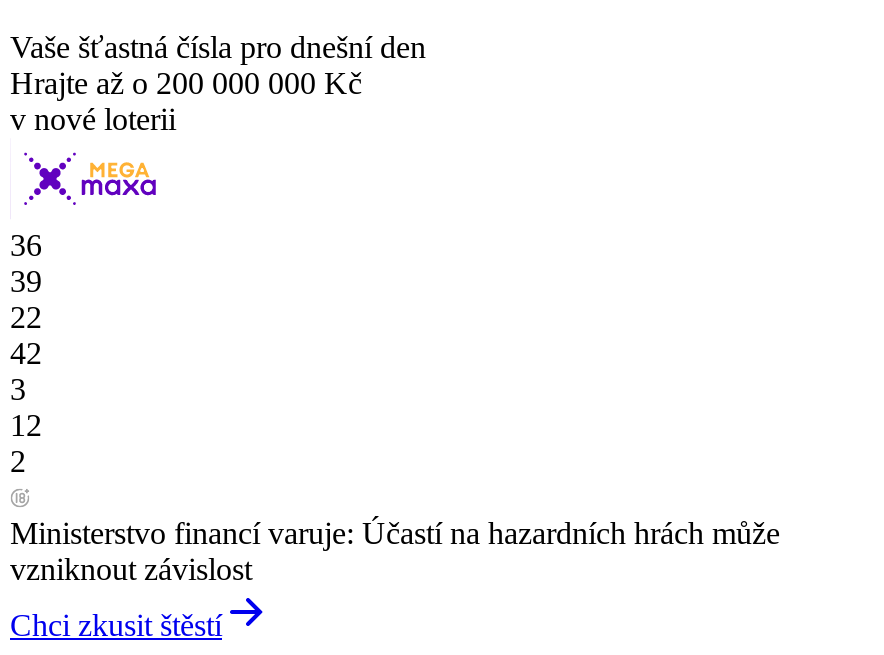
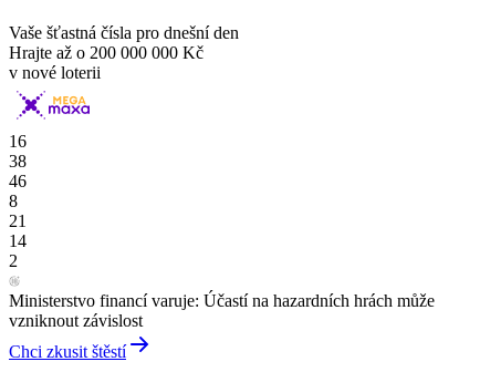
[10,227,42,261] 36 -> [9,132,27,151] 16
[10,263,42,297] 39 -> [9,152,27,171] 38
[10,299,42,333] 22 -> [9,172,27,191] 46
[10,335,42,369] 42 -> [9,192,18,211] 8
[10,371,26,405] 3 -> [9,212,27,231] 21
[10,407,42,441] 12 -> [9,232,27,251] 14

